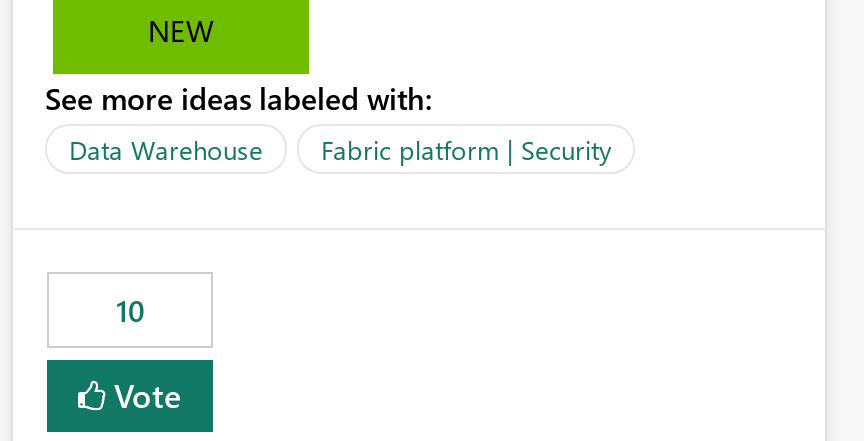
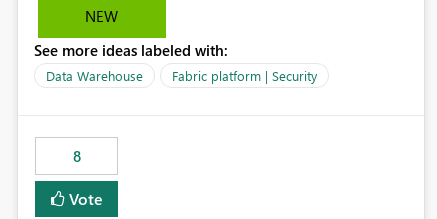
[116,291,144,331] 10 -> [72,146,80,166] 8

